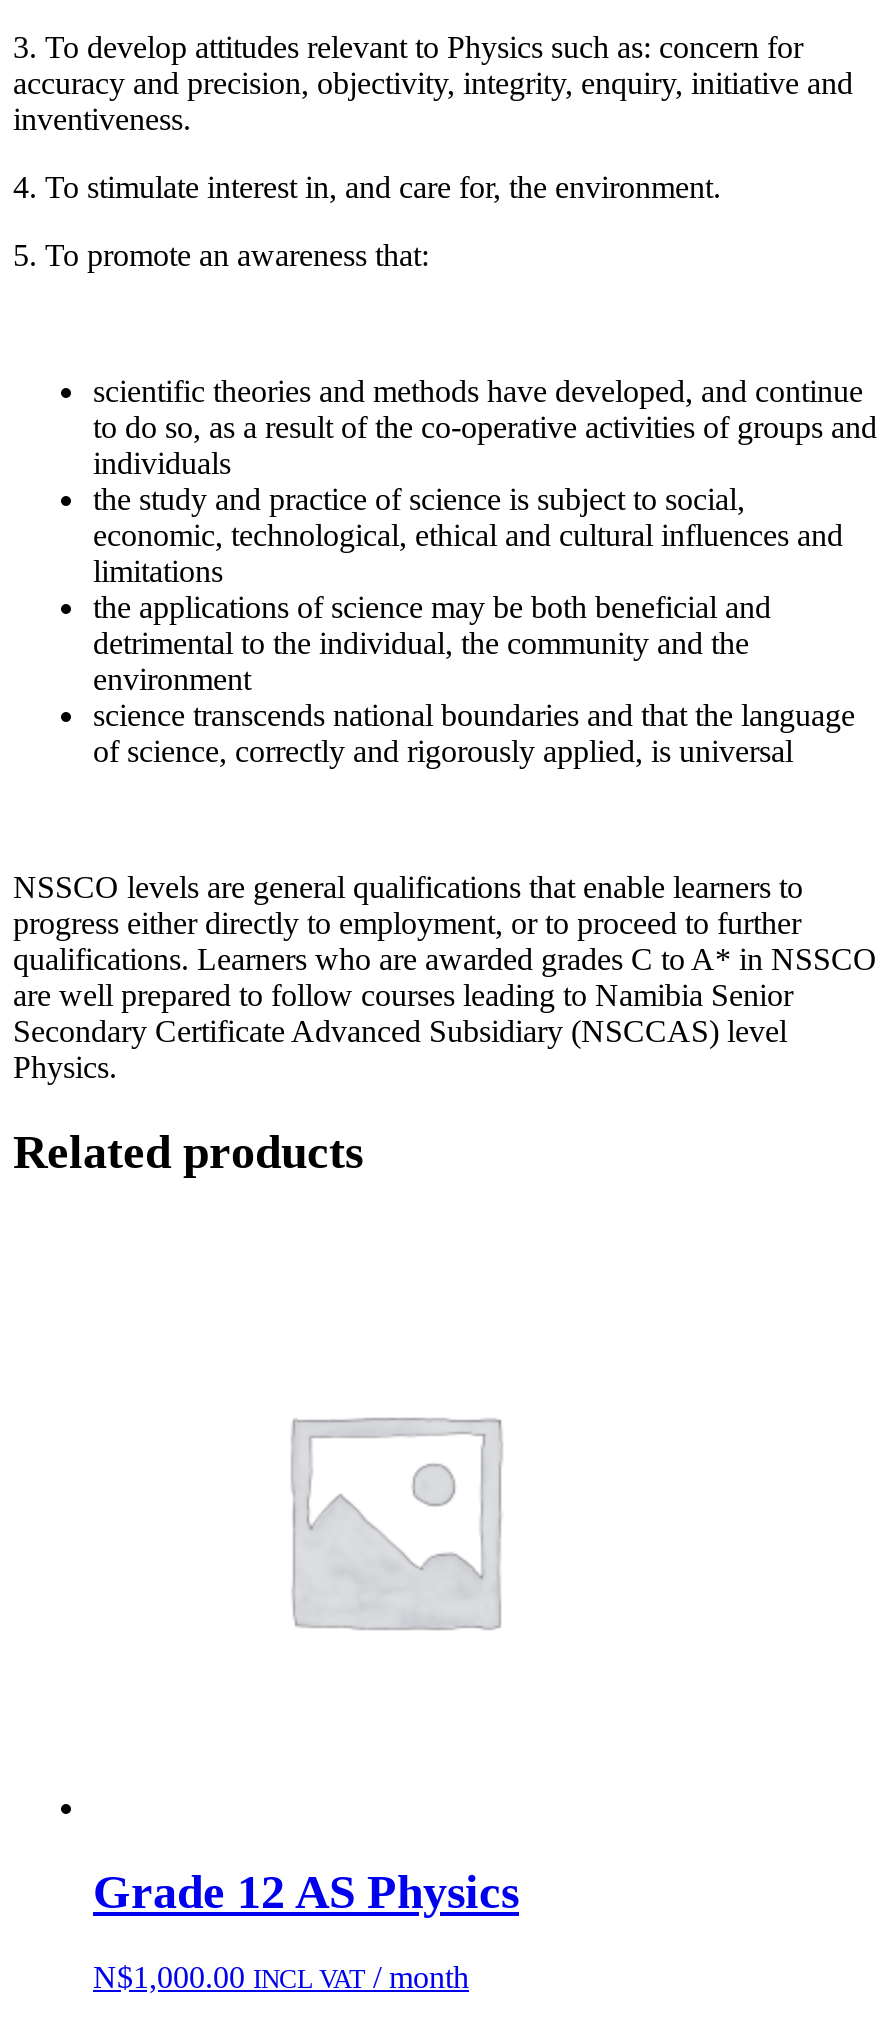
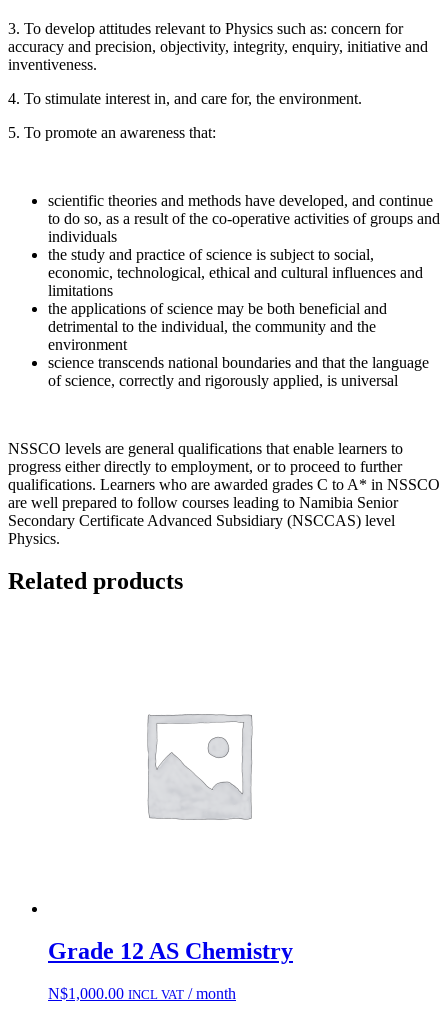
[93,1867,519,1919] Grade 12 AS Physics -> [48,938,293,964] Grade 12 AS Chemistry

